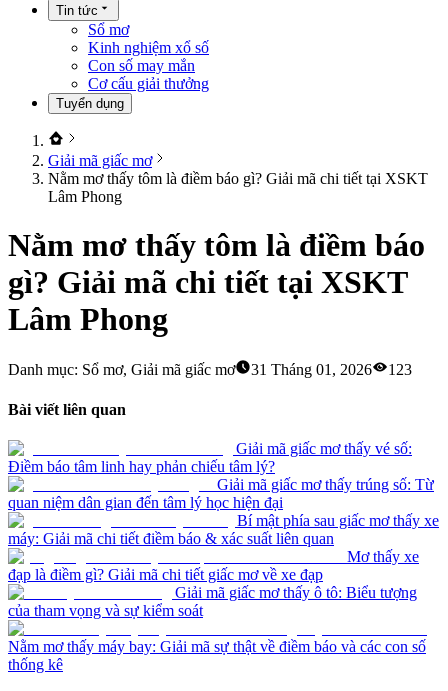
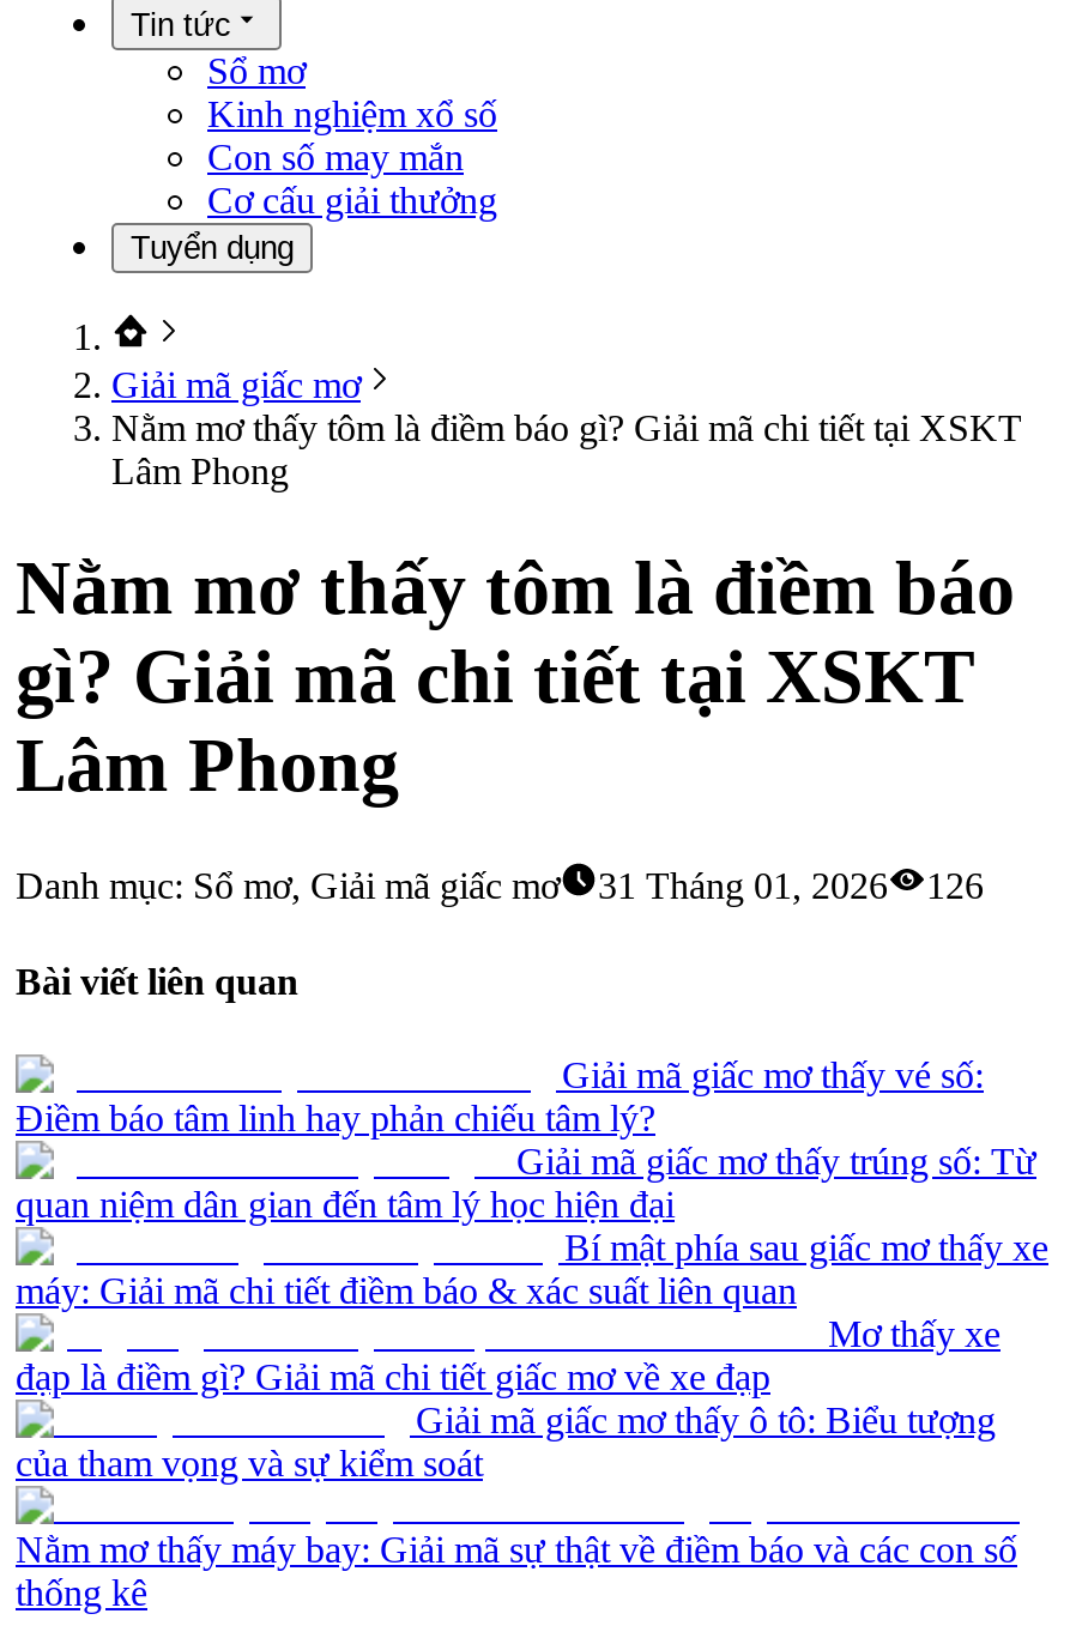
[8,361,412,378] Danh mục: Sổ mơ, Giải mã giấc mơ 31 Tháng 01, 2026 123 -> [16,866,984,907] Danh mục: Sổ mơ, Giải mã giấc mơ 31 Tháng 01, 2026 126

